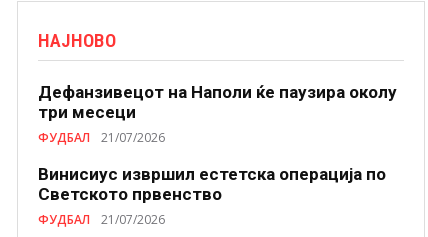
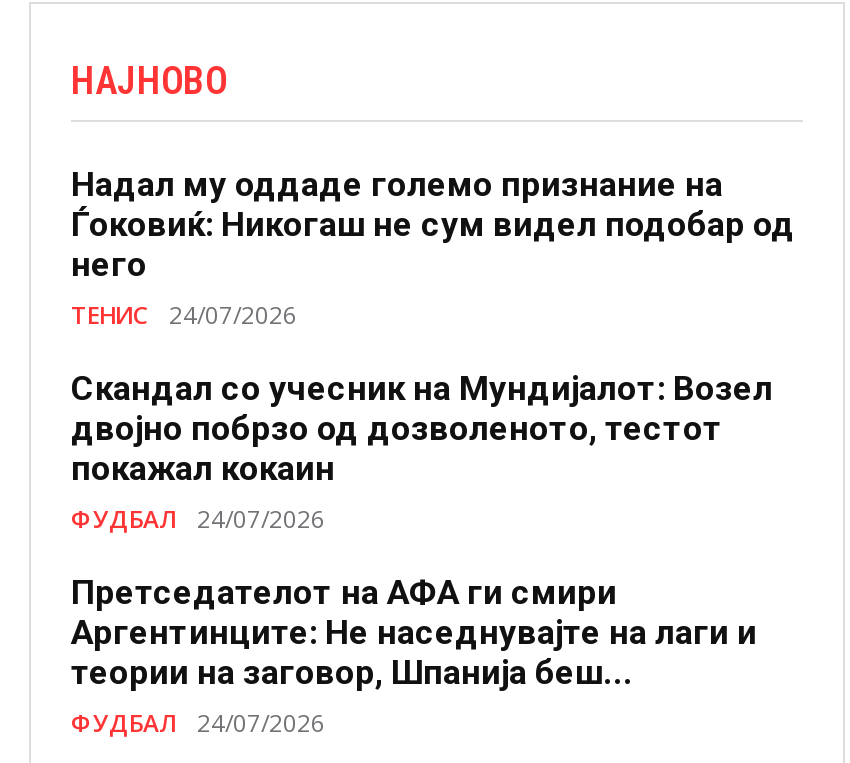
[38,82,397,122] Дефанзивецот на Наполи ќе паузира околу | три месеци -> [71,165,795,489] Надал му оддаде големо признание на | Ѓоковиќ: Никогаш не сум видел подобар од | него | ТЕНИС | 24/07/2026 | Скандал со учесник на Мундијалот: Возел | двојно побрзо од дозволеното, тестот | покажал кокаин
[38,129,165,146] ФУДБАЛ 21/07/2026 -> [71,503,325,537] ФУДБАЛ 24/07/2026
[38,164,386,204] Винисиус извршил естетска операција по | Светското првенство -> [71,573,757,693] Претседателот на АФА ги смири | Аргентинците: Не наседнувајте на лаги и | теории на заговор, Шпанија беш...
[38,211,165,228] ФУДБАЛ 21/07/2026 -> [71,707,325,741] ФУДБАЛ 24/07/2026

